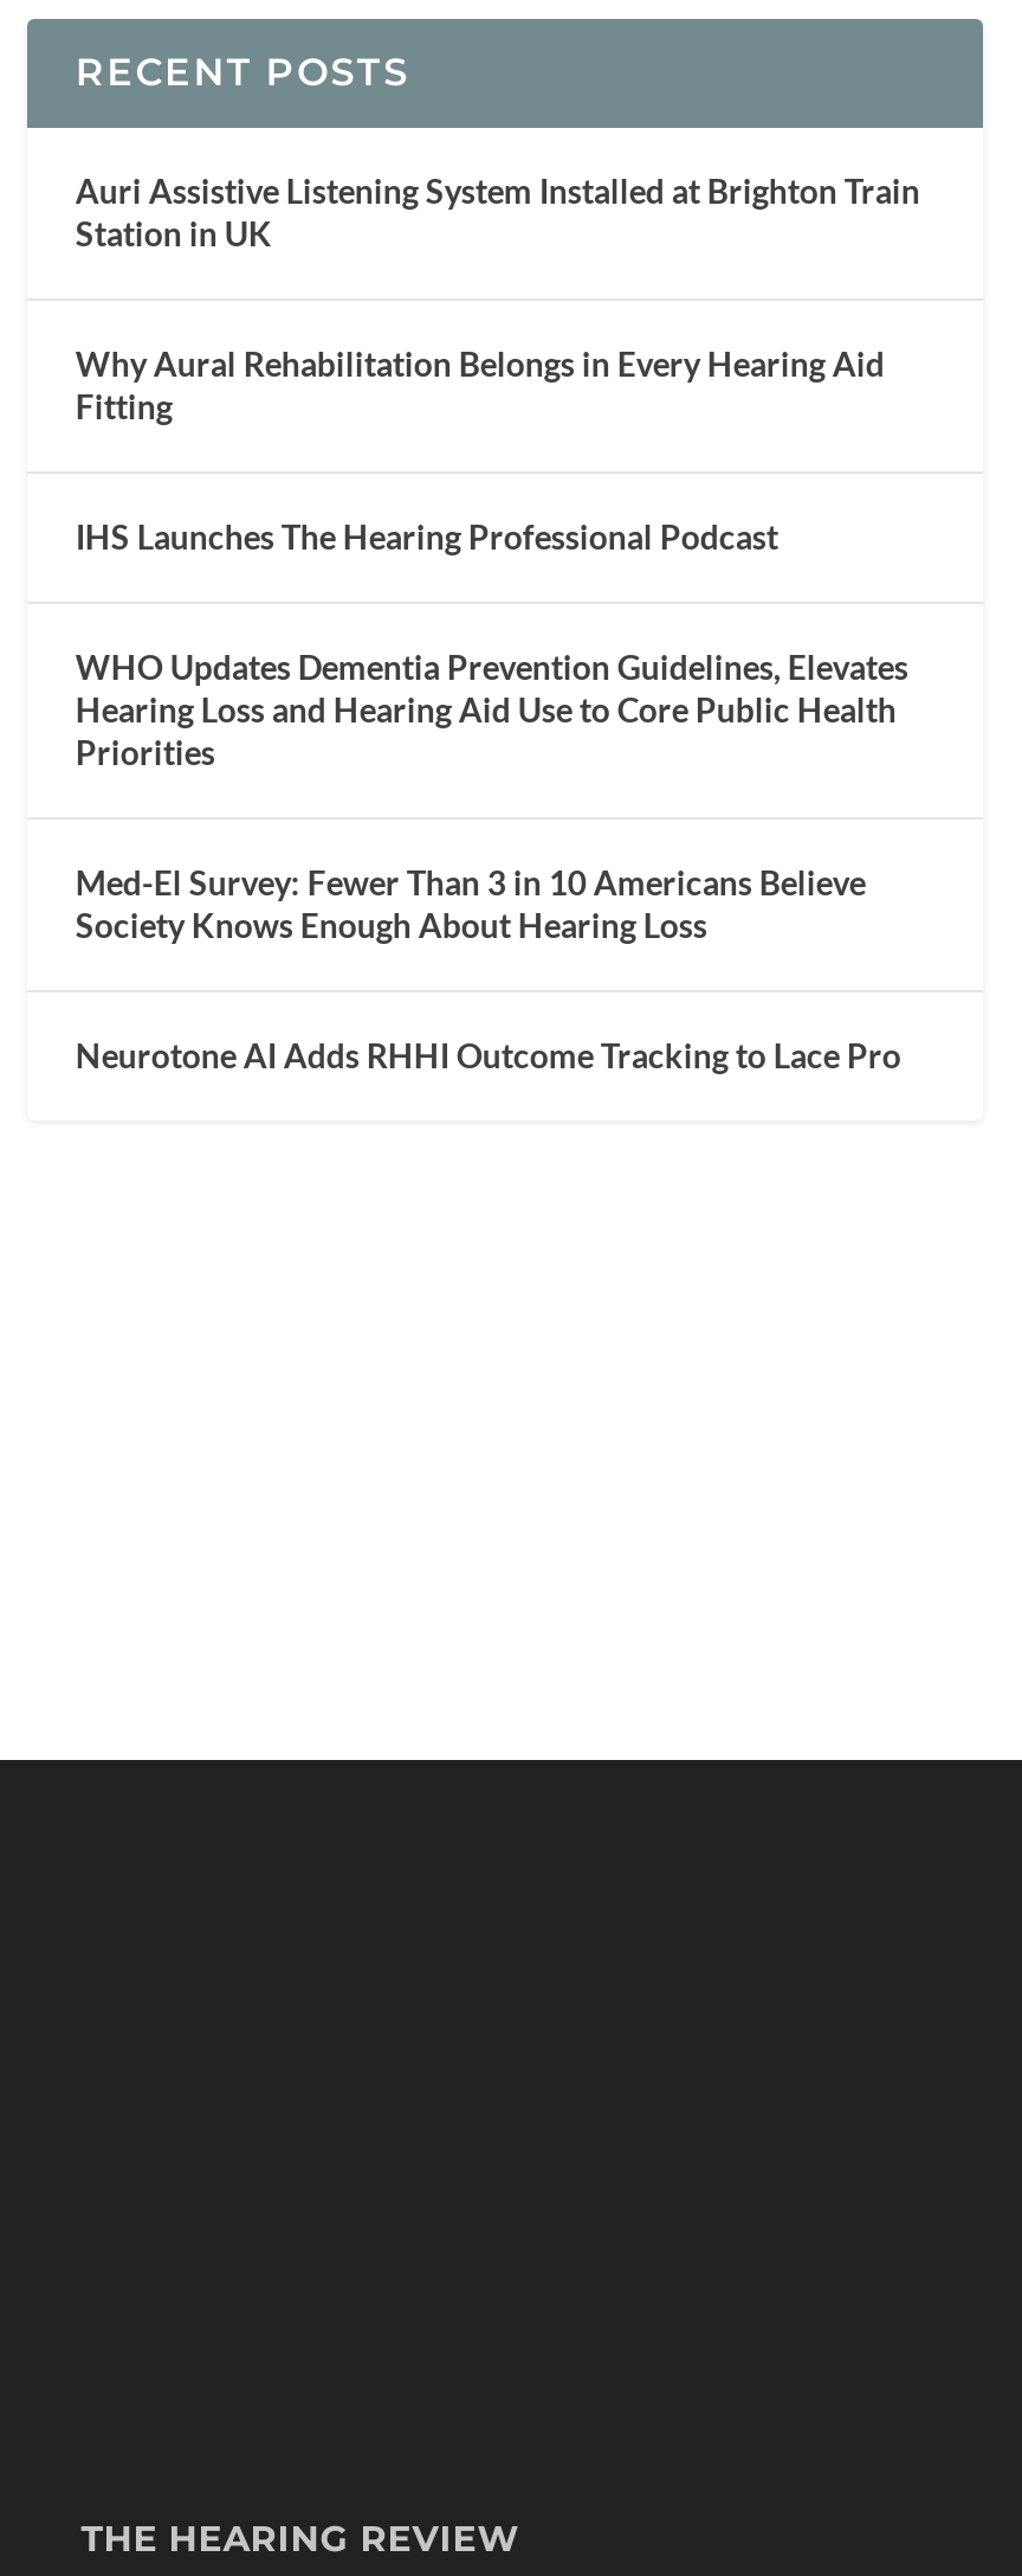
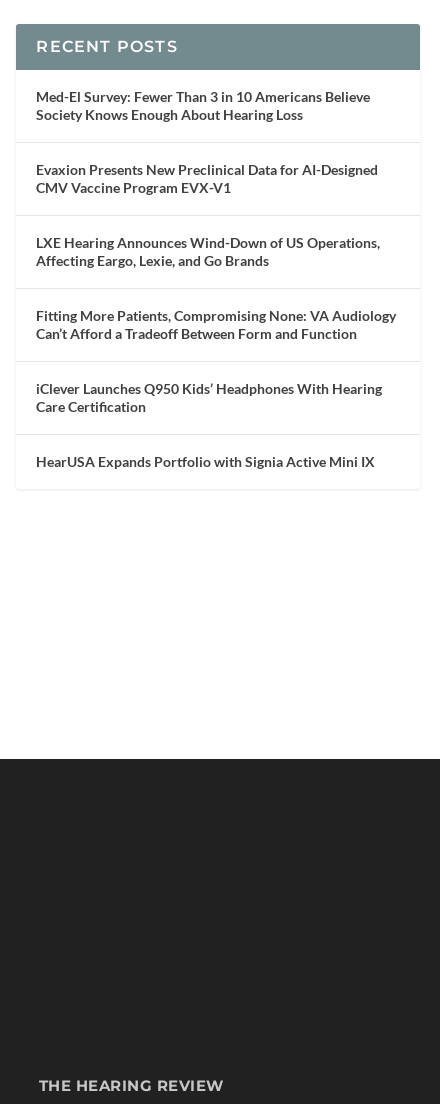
[75,169,920,771] Auri Assistive Listening System Installed at Brighton Train | Station in UK | Why Aural Rehabilitation Belongs in Every Hearing Aid | Fitting | IHS Launches The Hearing Professional Podcast | WHO Updates Dementia Prevention Guidelines, Elevates | Hearing Loss and Hearing Aid Use to Core Public Health | Priorities -> none
moved [75,861,866,944] -> [36,88,370,123]: Med-El Survey: Fewer Than 3 in 10 Americans Believe | Society Knows Enough About Hearing Loss
[75,1034,901,1074] Neurotone AI Adds RHHI Outcome Tracking to Lace Pro -> [36,161,396,470] Evaxion Presents New Preclinical Data for AI-Designed | CMV Vaccine Program EVX-V1 | LXE Hearing Announces Wind-Down of US Operations, | Affecting Eargo, Lexie, and Go Brands | Fitting More Patients, Compromising None: VA Audiology | Can’t Afford a Tradeoff Between Form and Function | iClever Launches Q950 Kids’ Headphones With Hearing | Care Certification | HearUSA Expands Portfolio with Signia Active Mini IX

